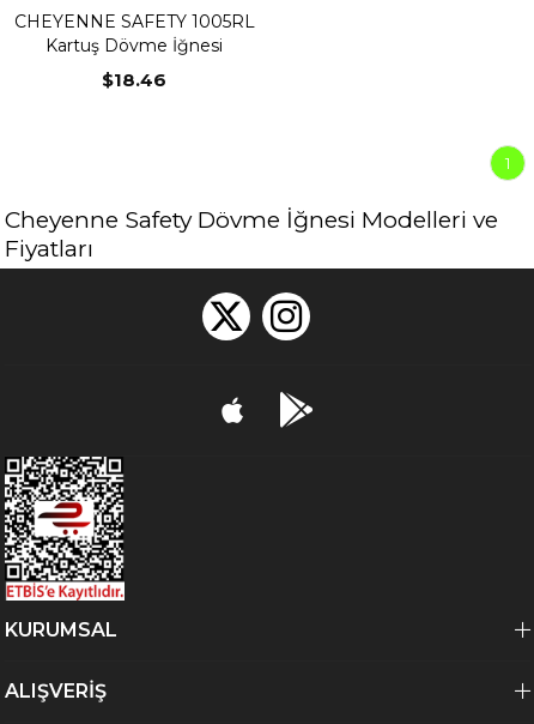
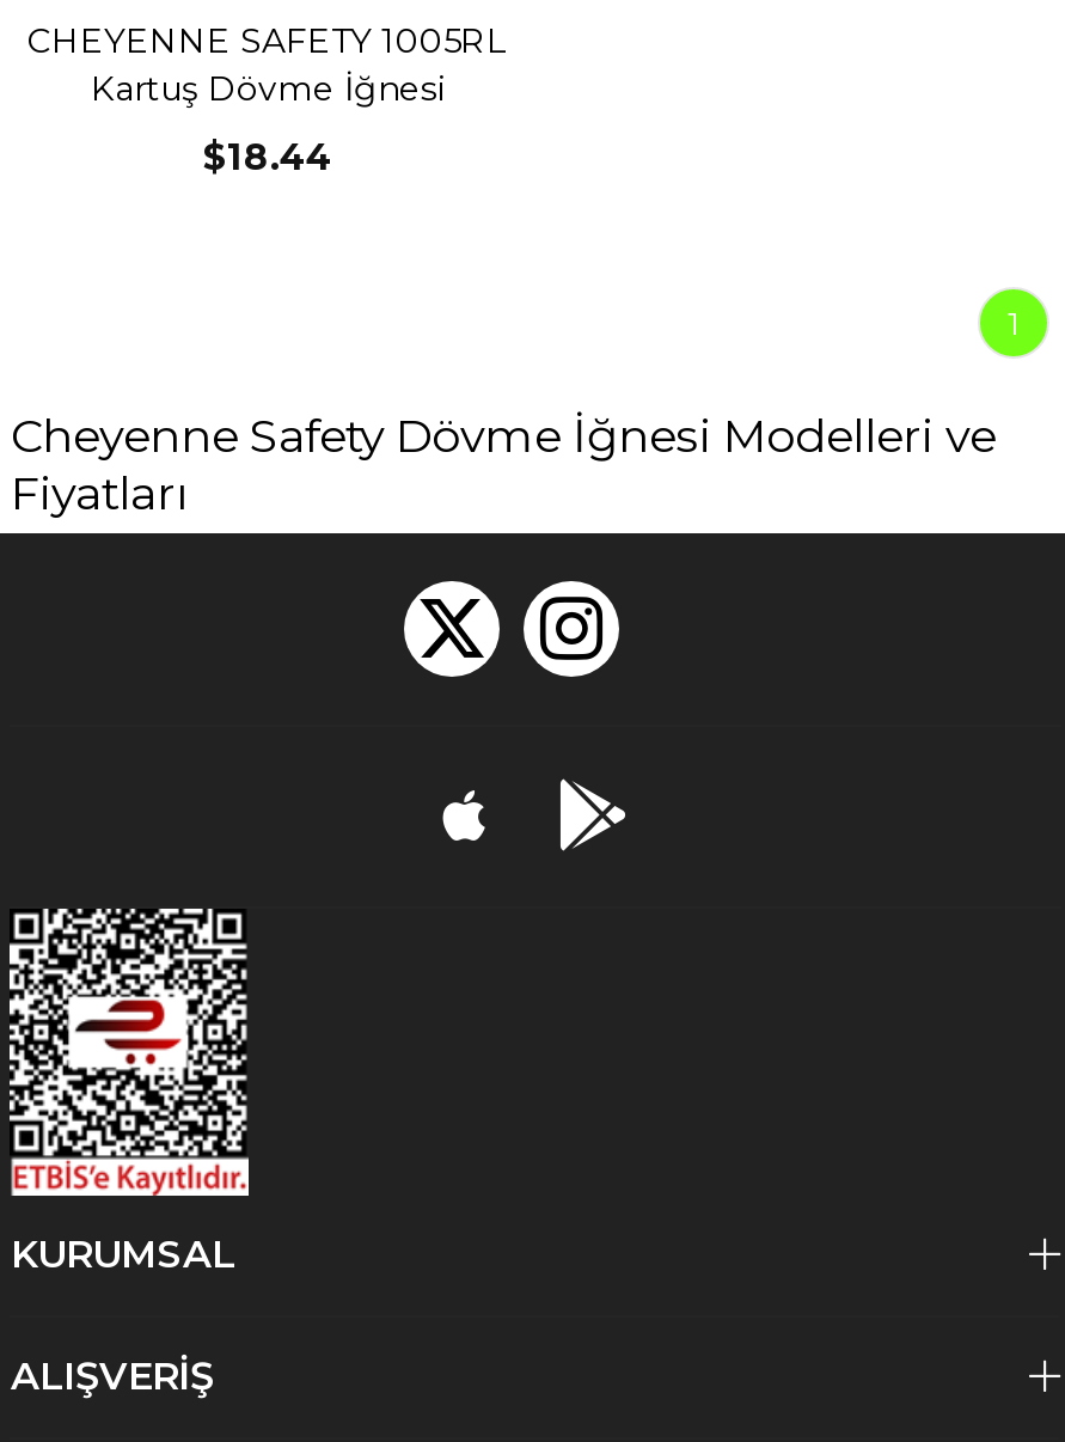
[102,69,166,92] $18.46 -> [203,135,332,180] $18.44

